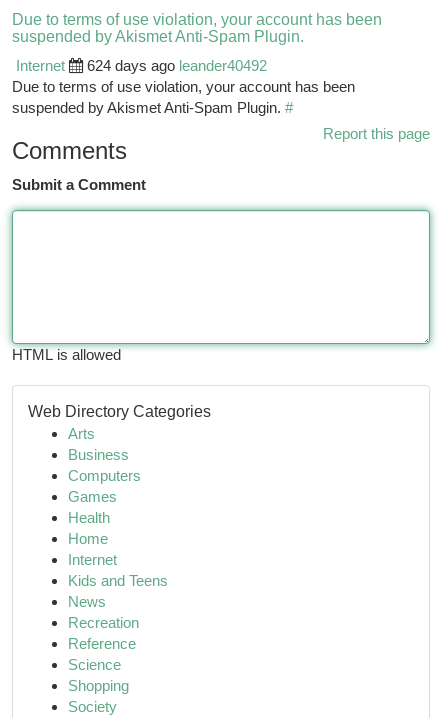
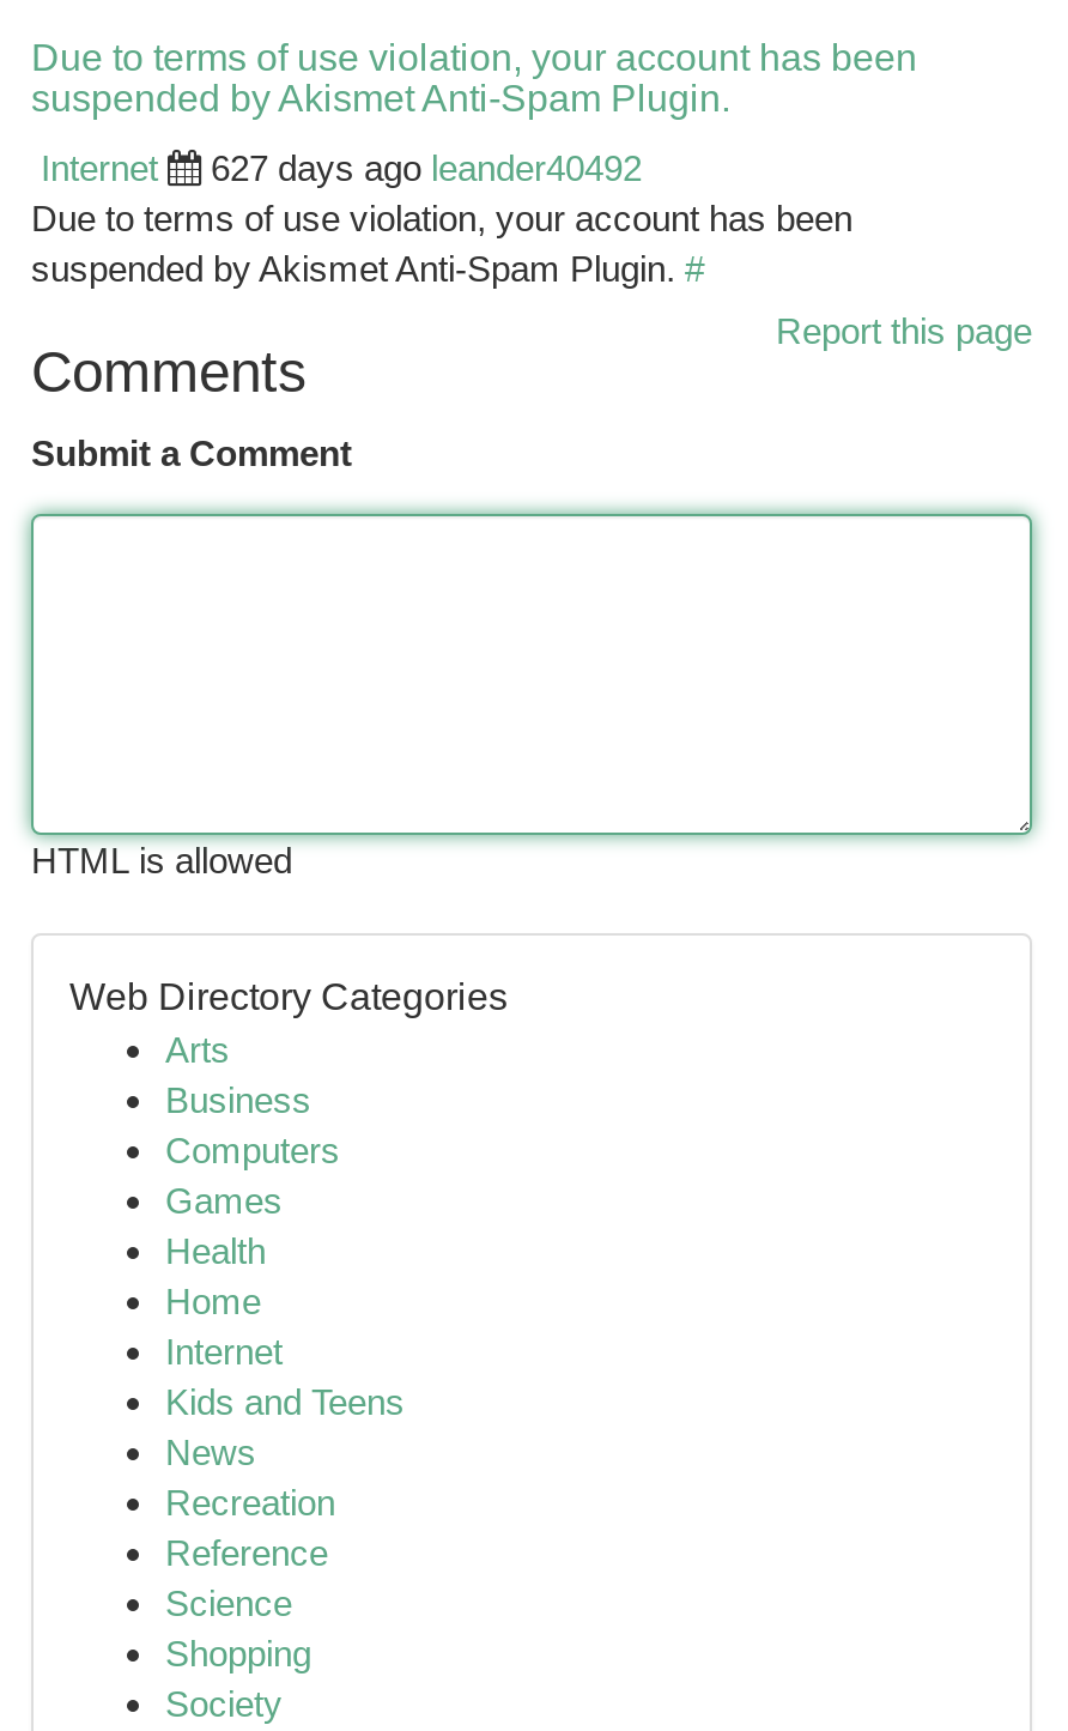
[87,57,267,74] 624 days ago leander40492 -> [211,147,642,188] 627 days ago leander40492

